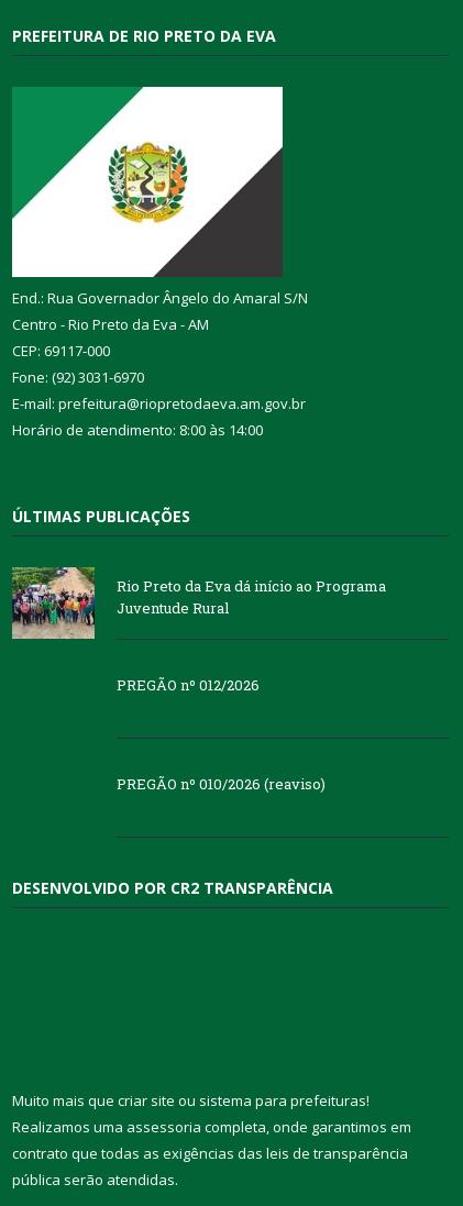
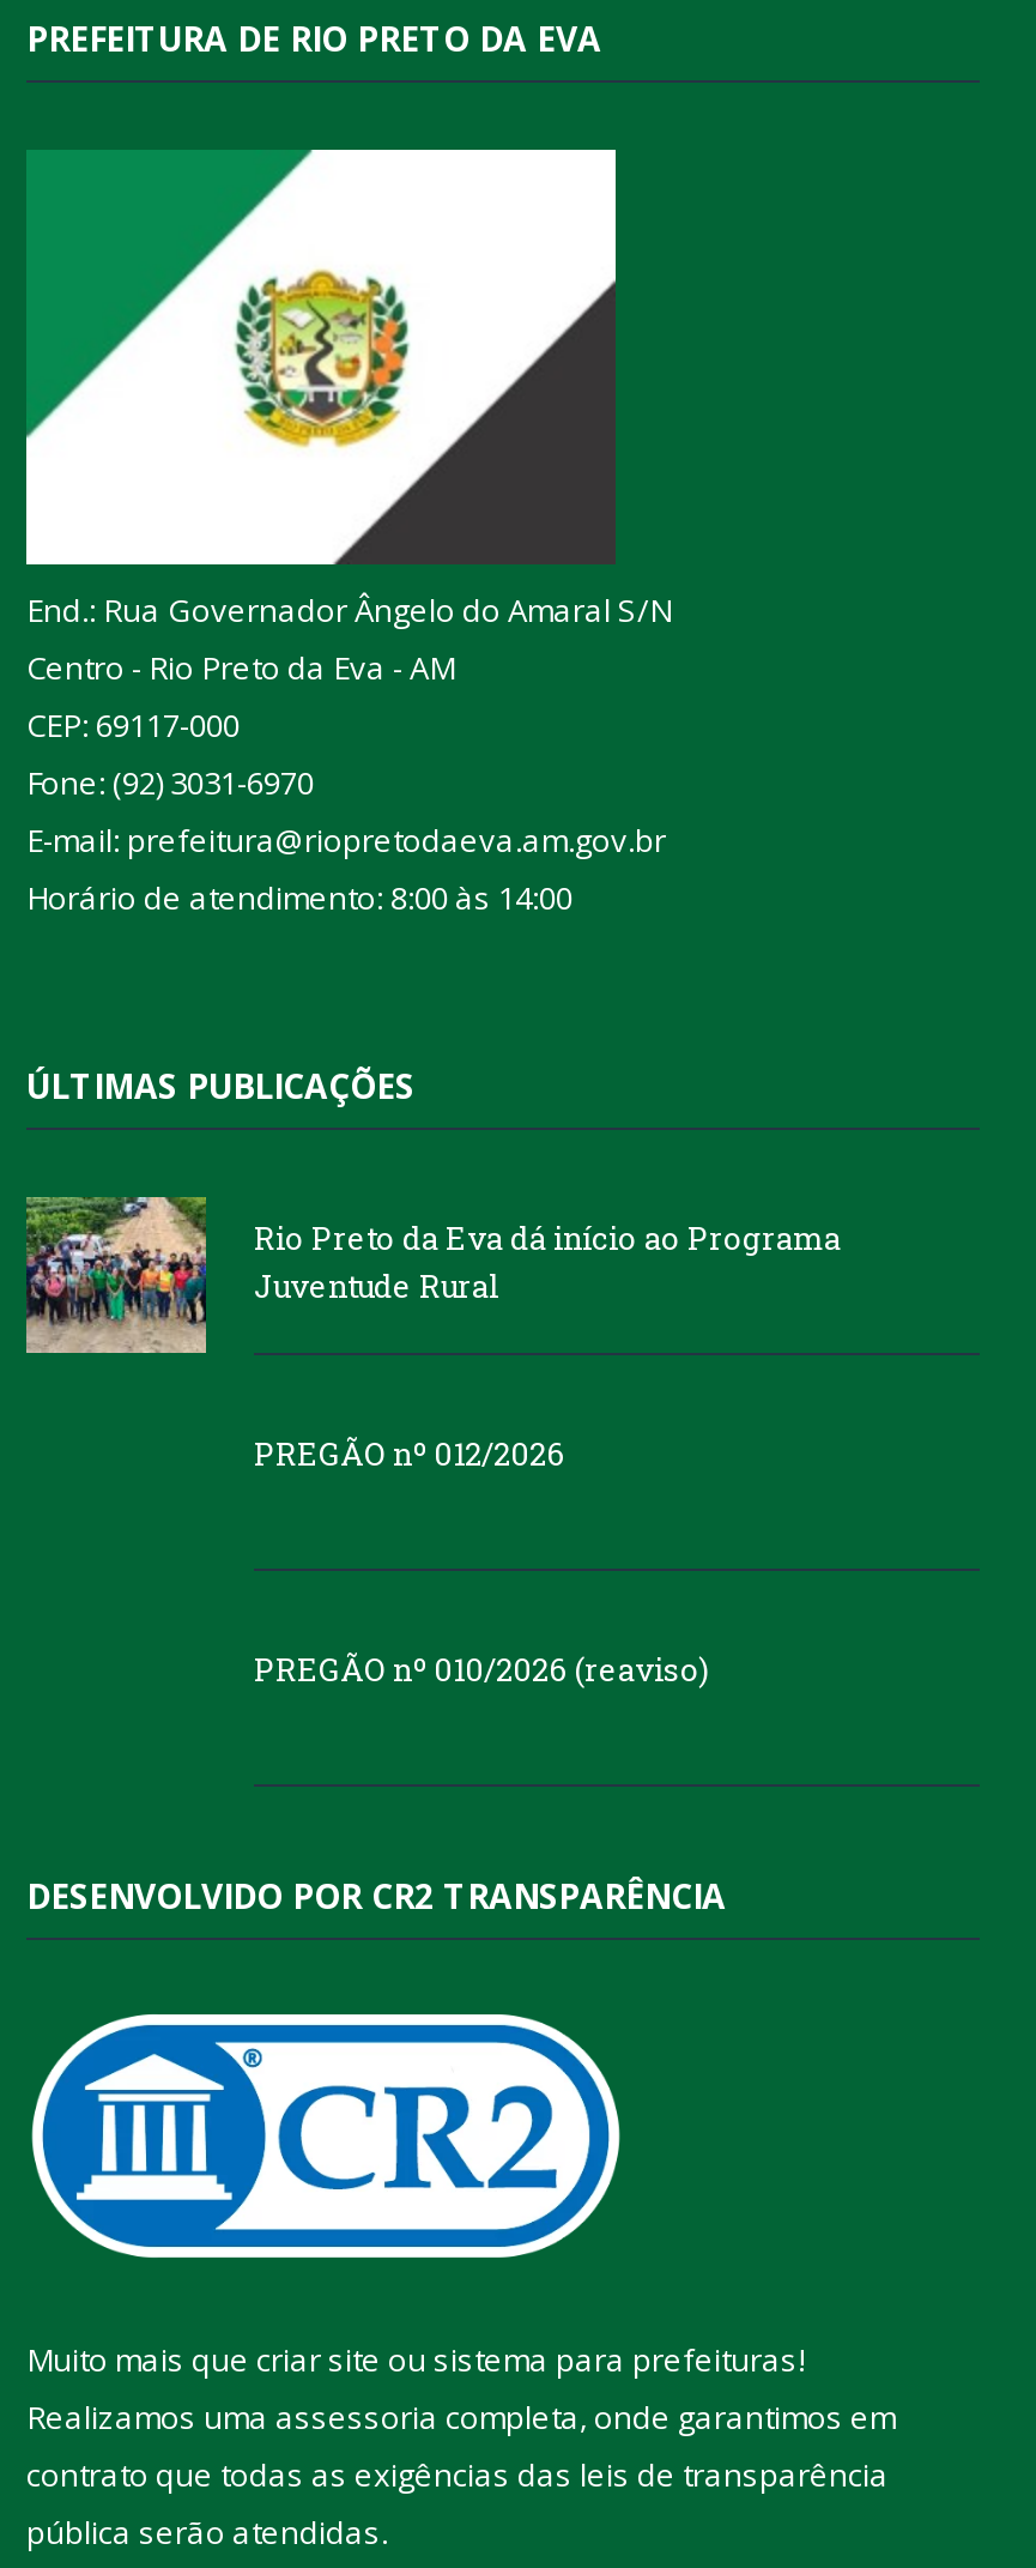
none -> [29,2012,623,2261] [image]

